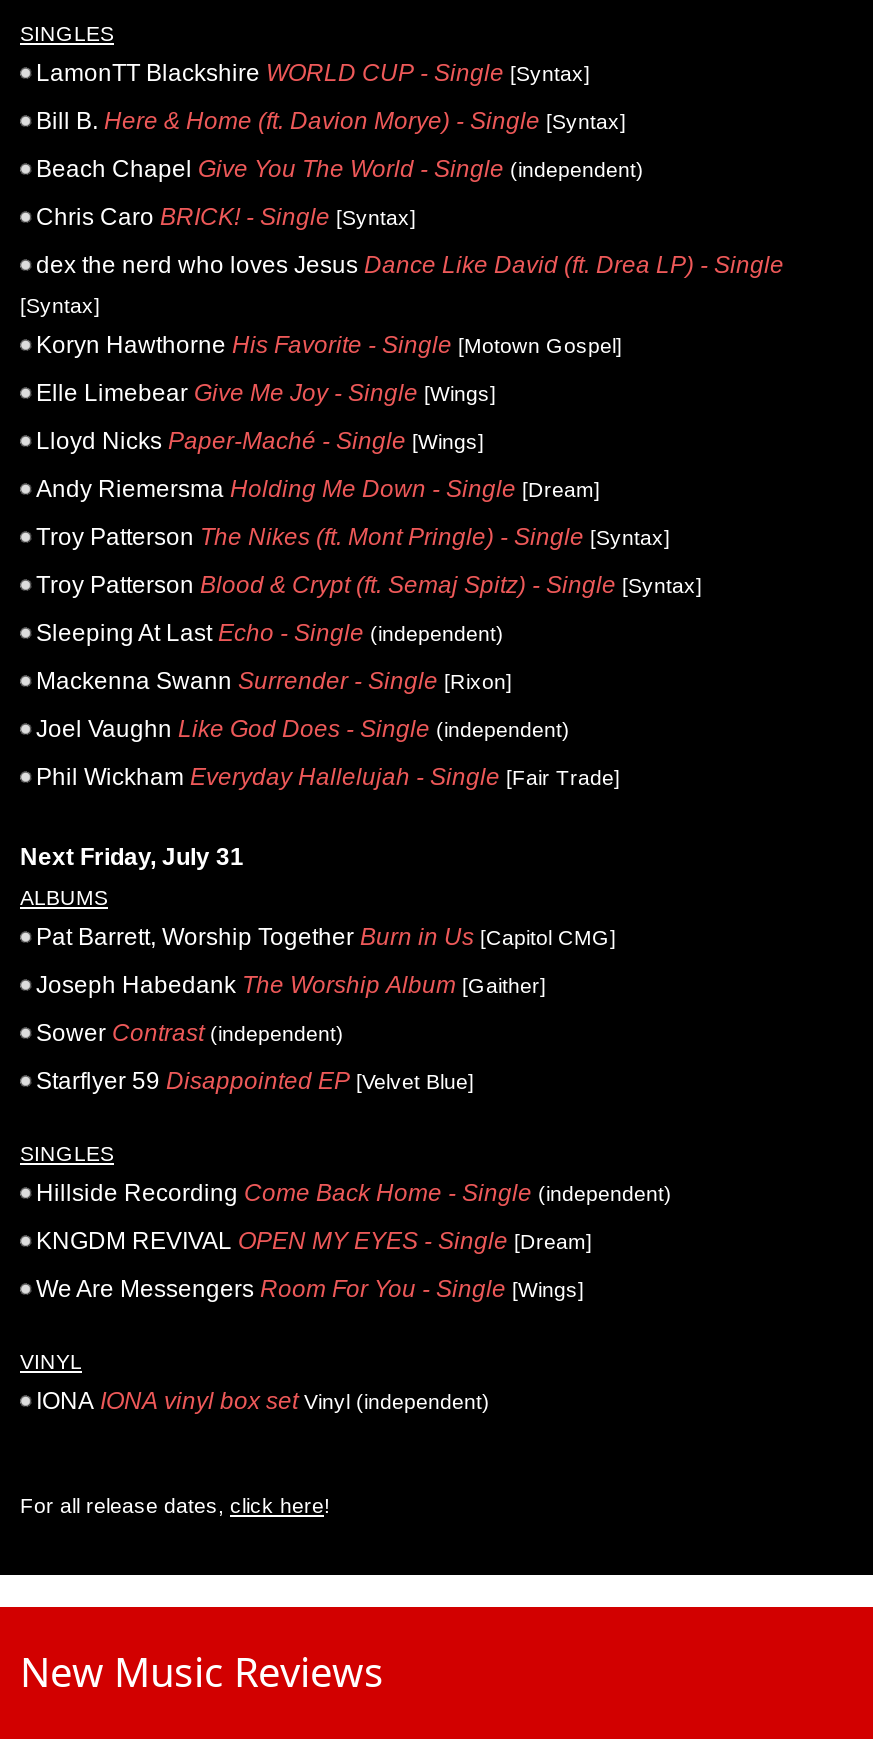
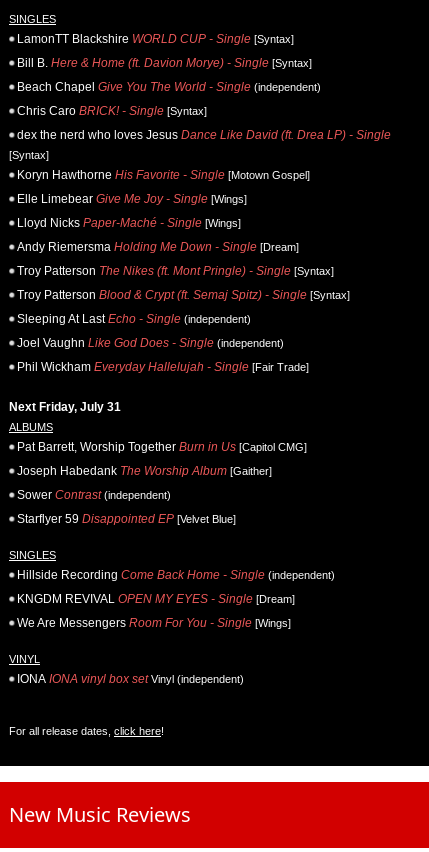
[36,667,512,695] Mackenna Swann Surrender - Single [Rixon] -> none

